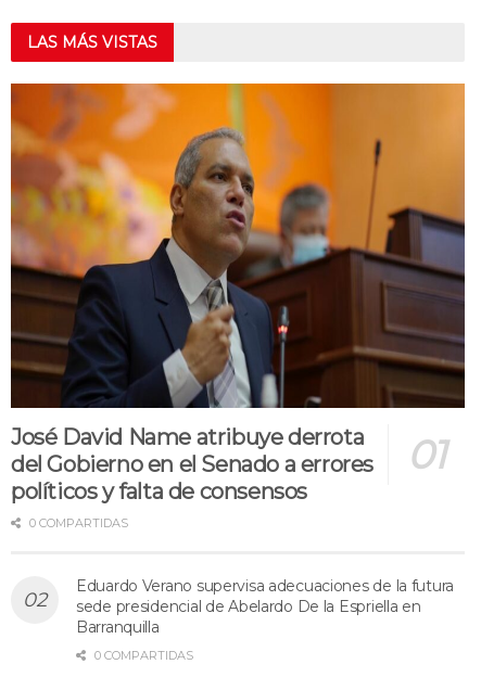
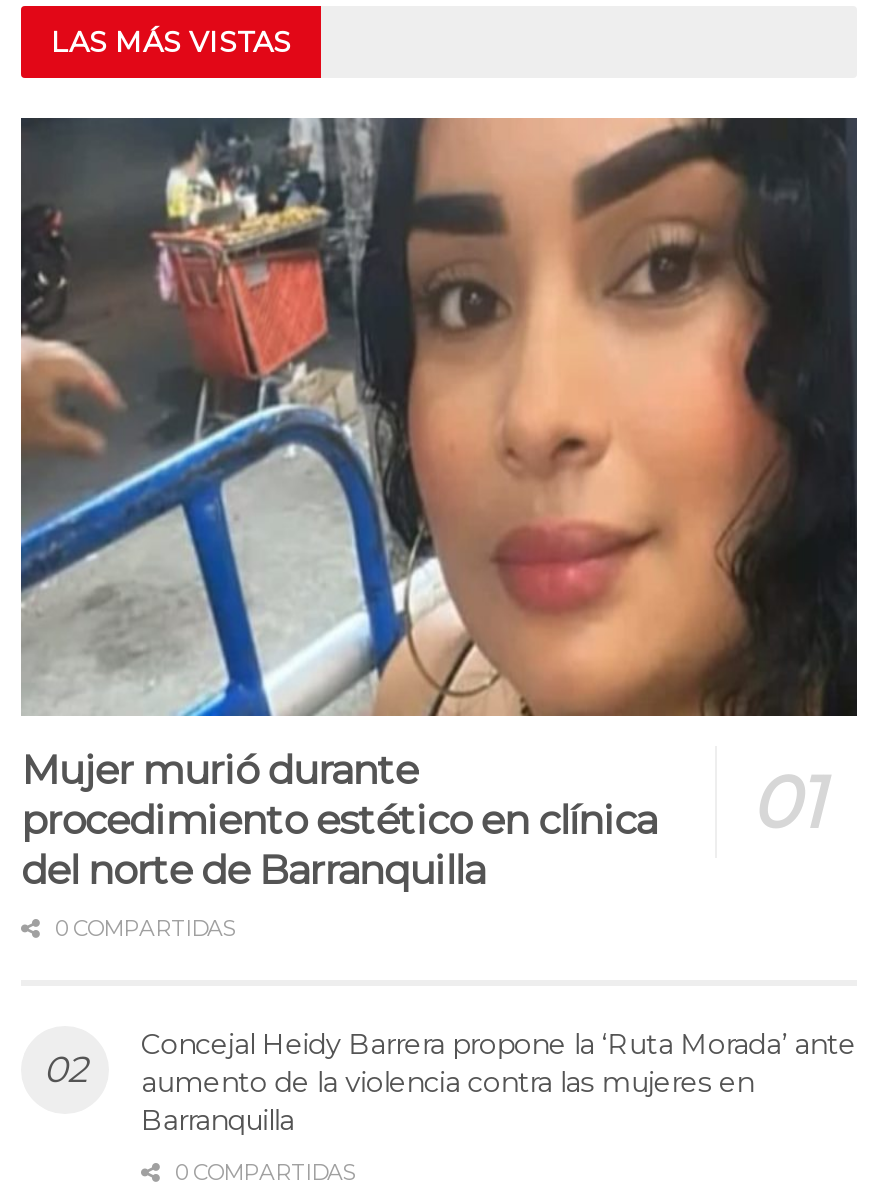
[10,82,466,504] [image] | José David Name atribuye derrota | del Gobierno en el Senado a errores | políticos y falta de consensos -> [19,116,859,893] [image] | Mujer murió durante | procedimiento estético en clínica | del norte de Barranquilla
[76,576,454,616] Eduardo Verano supervisa adecuaciones de la futura | sede presidencial de Abelardo De la Espriella en -> [141,1025,856,1099] Concejal Heidy Barrera propone la ‘Ruta Morada’ ante | aumento de la violencia contra las mujeres en

